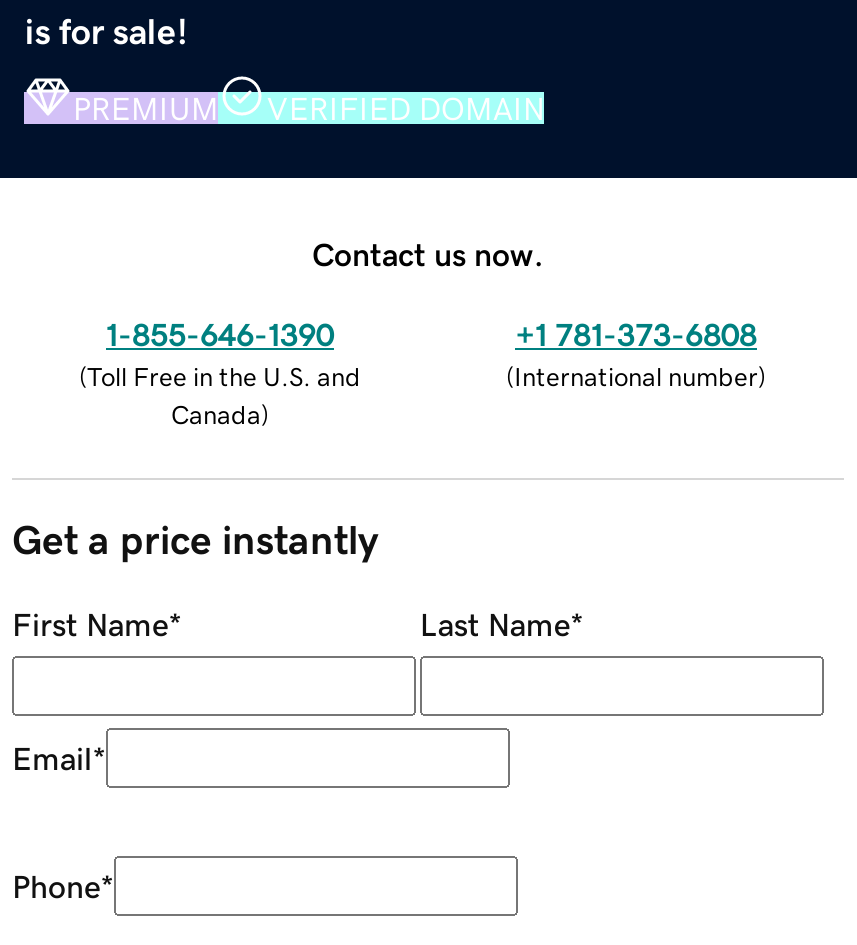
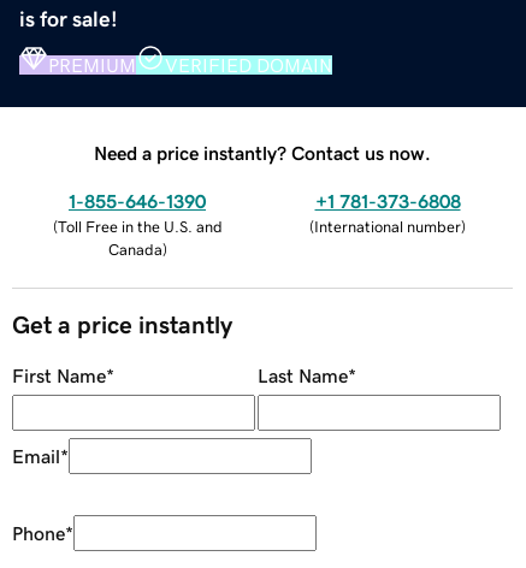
[312,237,544,269] Contact us now. -> [94,143,431,162] Need a price instantly? Contact us now.

